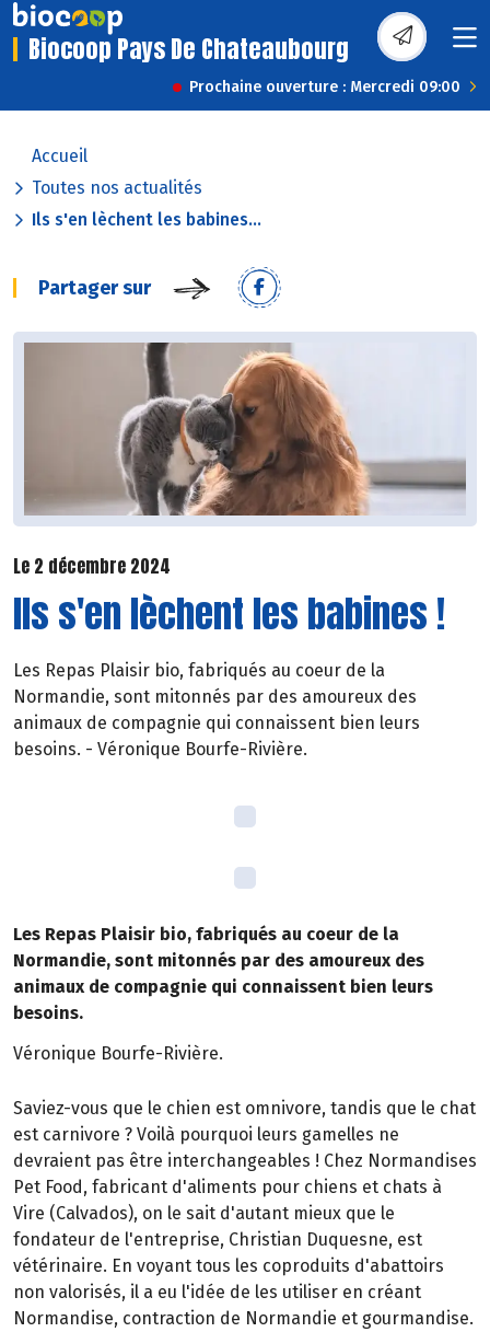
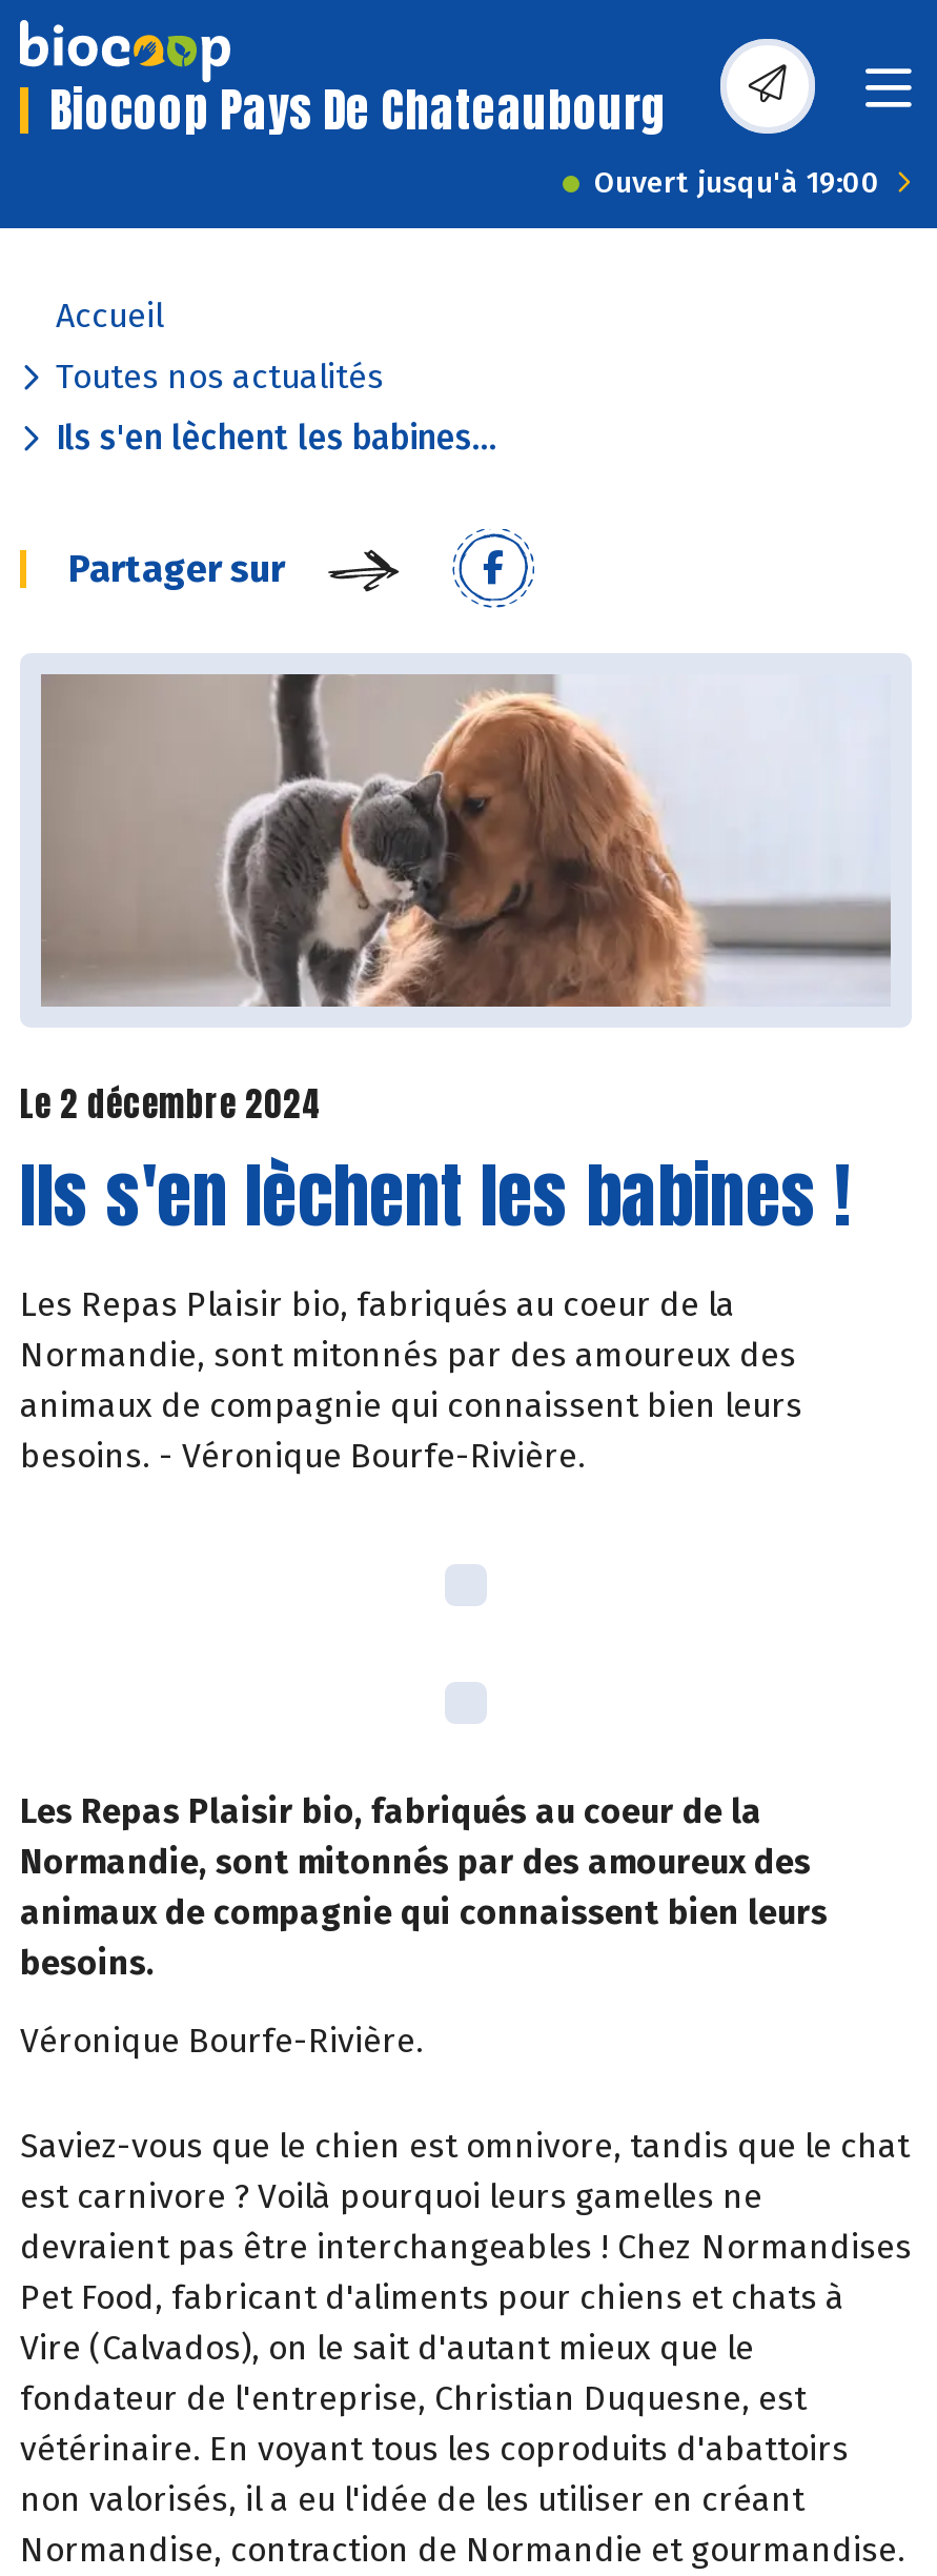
[189,78,460,96] Prochaine ouverture : Mercredi 09:00 -> [594,165,880,201] Ouvert jusqu'à 19:00

